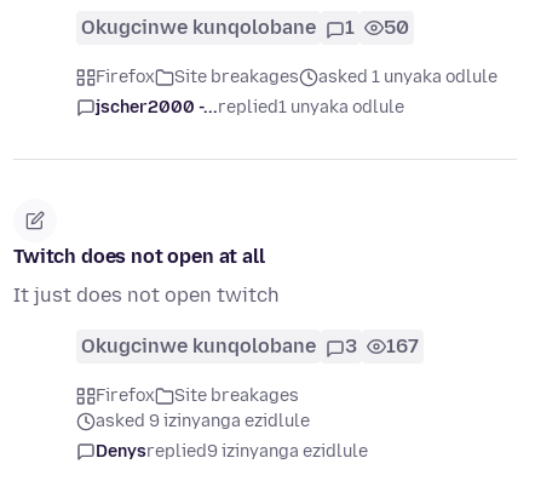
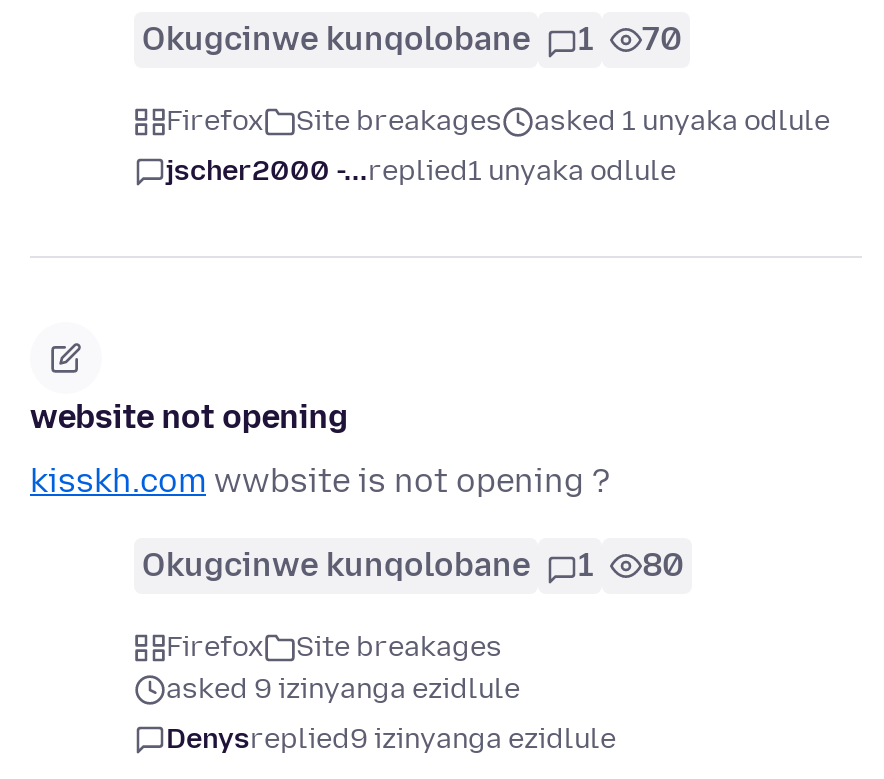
[81,16,409,39] Okugcinwe kunqolobane 1 50 -> [142,21,682,59] Okugcinwe kunqolobane 1 70
[13,245,265,268] Twitch does not open at all -> [30,399,348,437] website not opening
[13,284,280,307] It just does not open twitch -> [30,463,610,501] kisskh.com wwbsite is not opening ?
[345,335,357,358] 3 -> [578,547,594,585] 1
[386,335,419,358] 167 -> [642,547,684,585] 80

